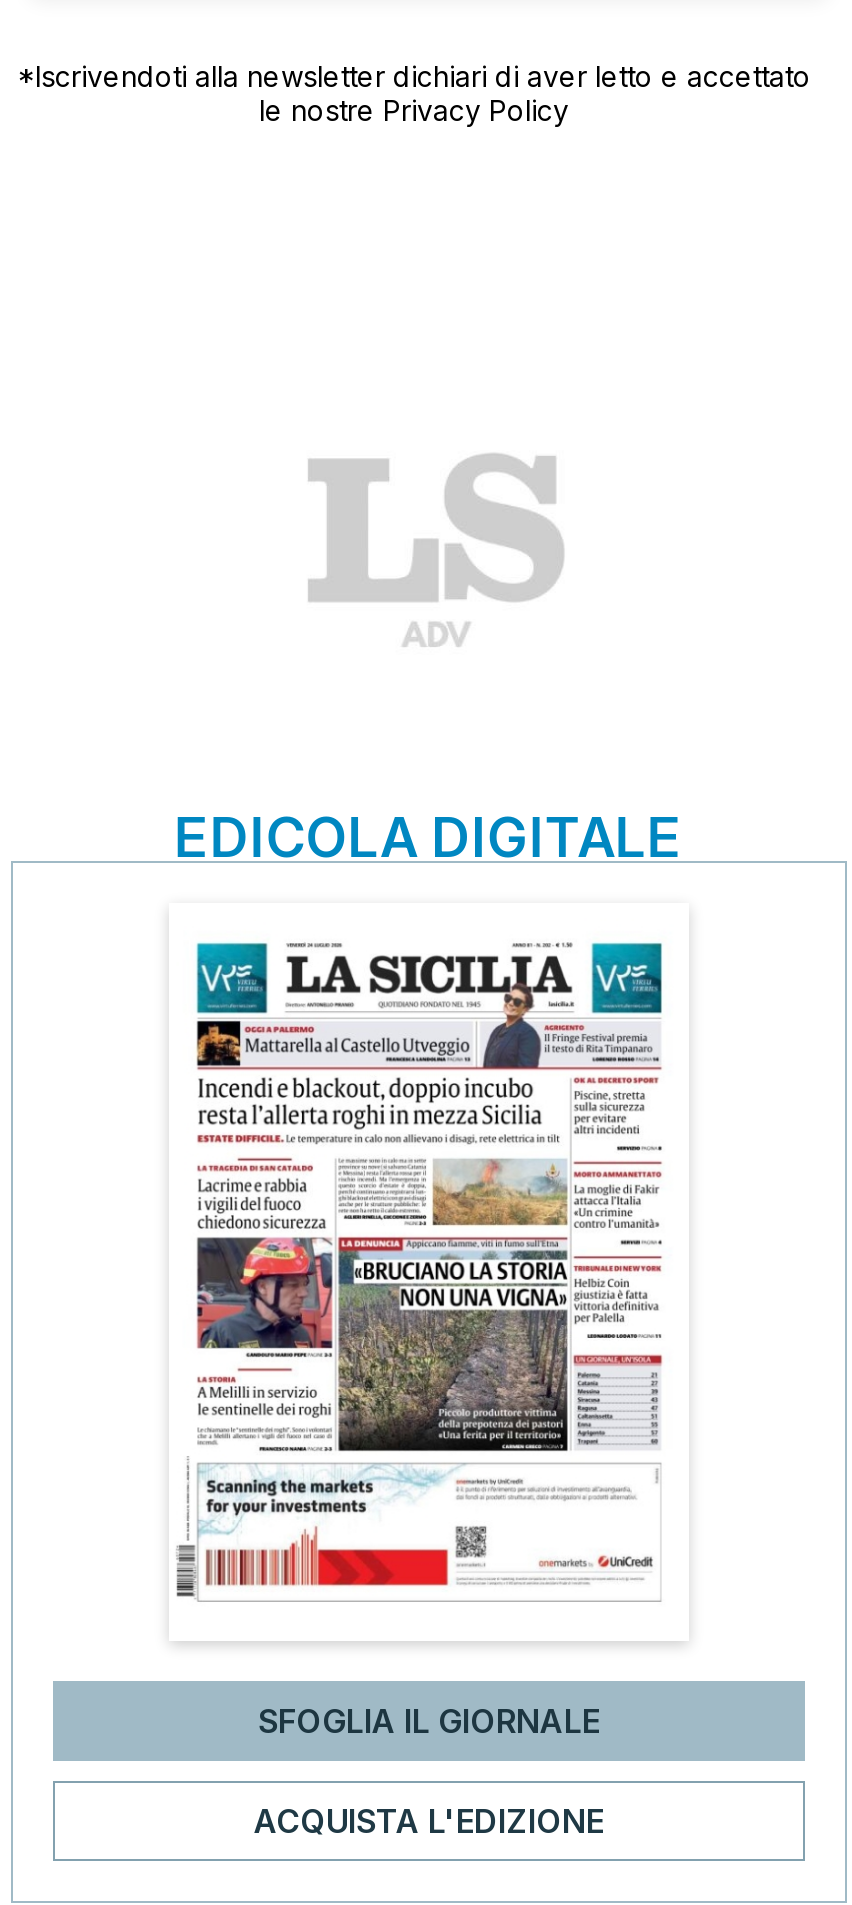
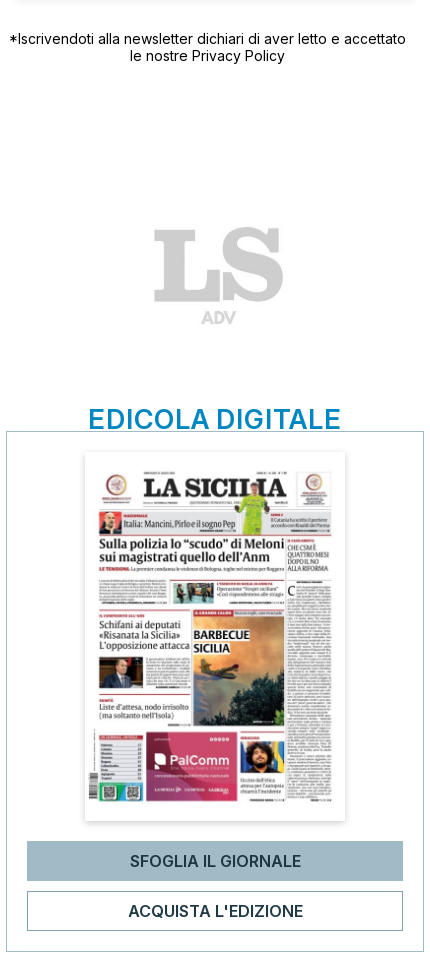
[183,941,663,1601] [image] -> [91,472,331,802] [image]

